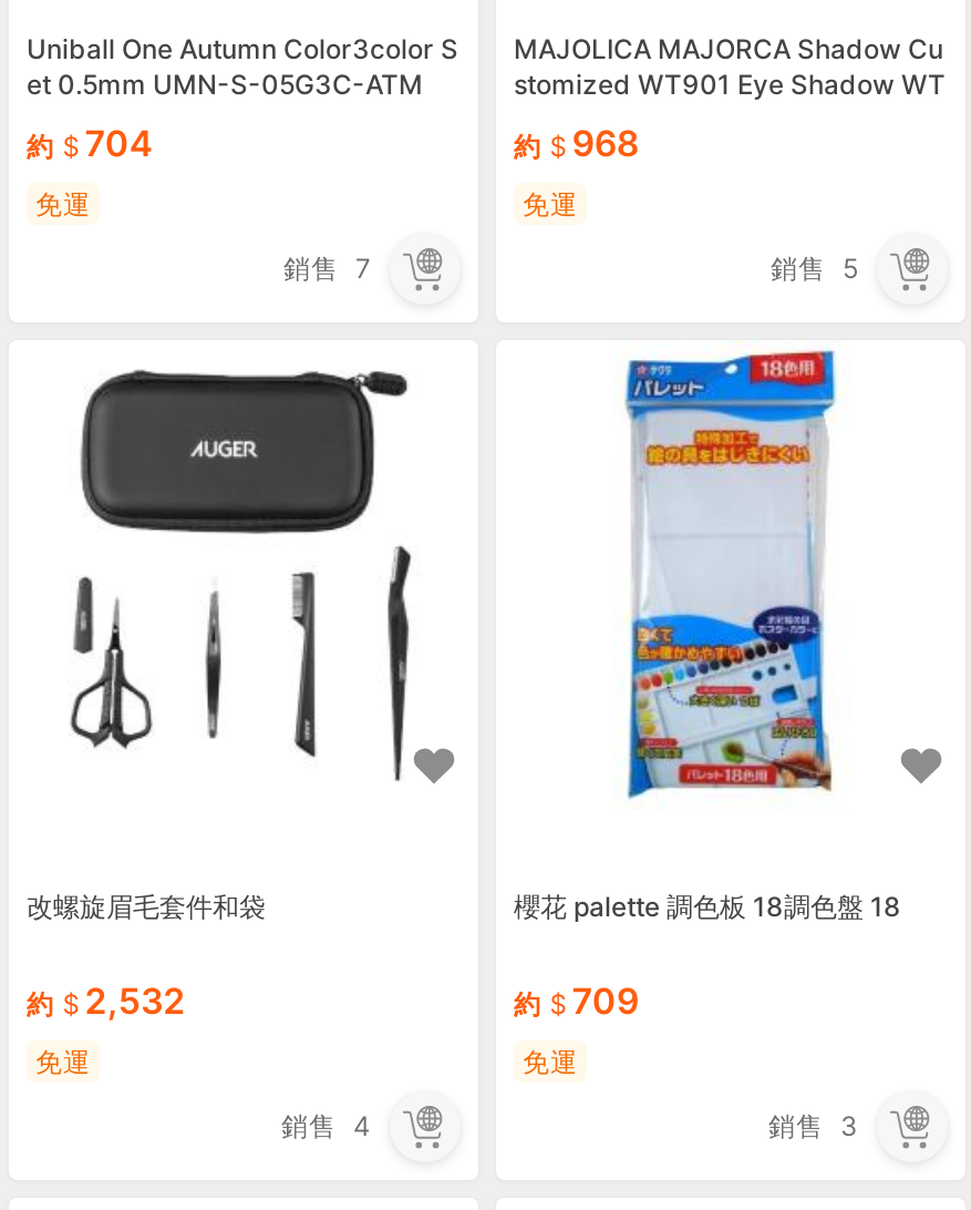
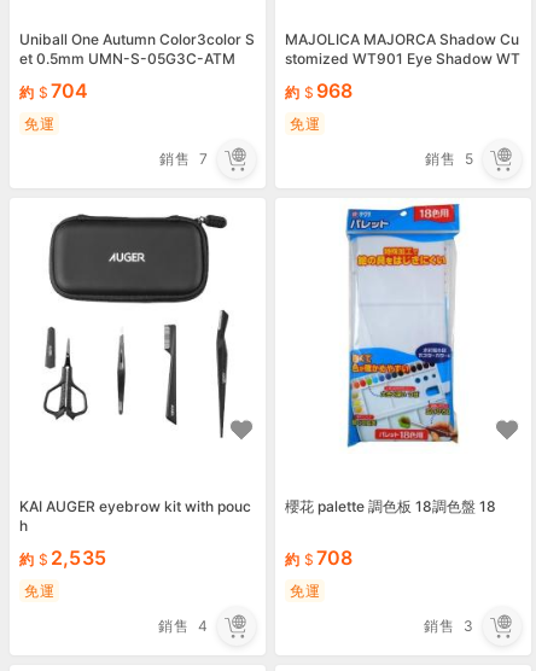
[27,890,266,923] 改螺旋眉毛套件和袋 -> [19,497,251,535] KAI AUGER eyebrow kit with pouc | h
[27,978,185,1023] 約 2,532 -> [19,545,106,570] 約 2,535
[514,978,639,1023] 約 709 -> [285,545,353,570] 約 708

